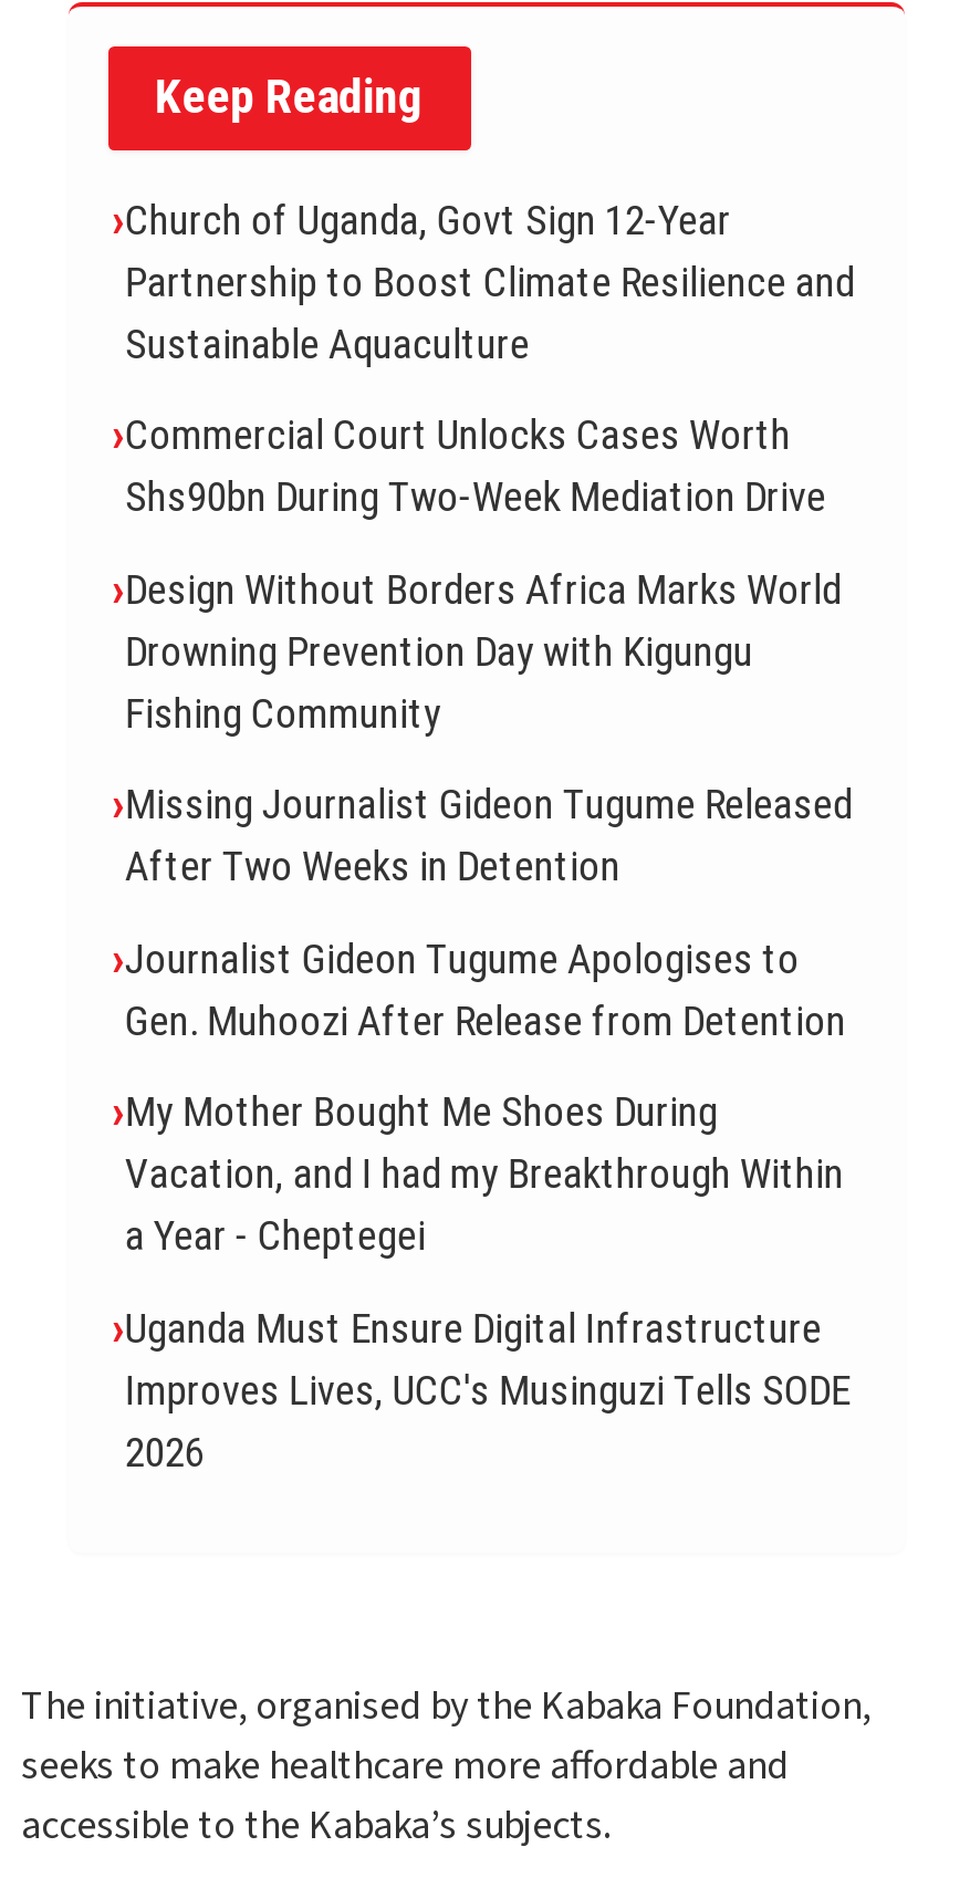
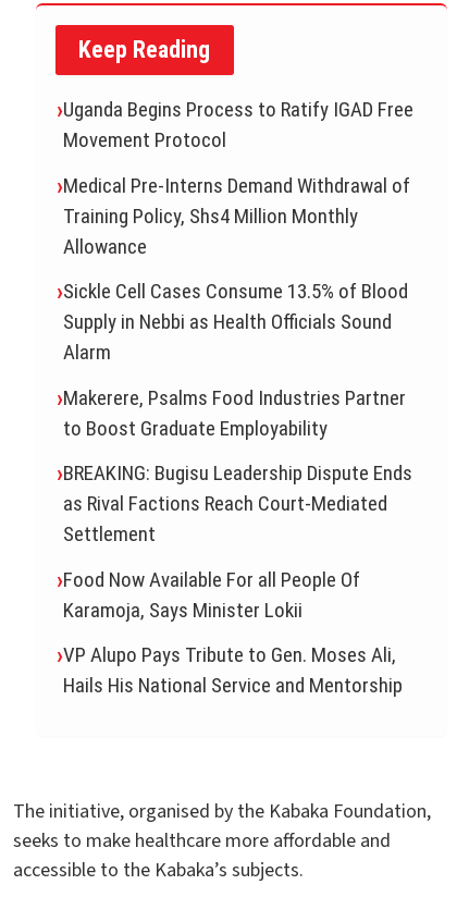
[125,194,855,369] Church of Uganda, Govt Sign 12-Year | Partnership to Boost Climate Resilience and | Sustainable Aquaculture -> [63,97,414,153] Uganda Begins Process to Ratify IGAD Free | Movement Protocol
[125,409,826,522] Commercial Court Unlocks Cases Worth | Shs90bn During Two-Week Mediation Drive -> [63,173,411,259] Medical Pre-Interns Demand Withdrawal of | Training Policy, Shs4 Million Monthly | Allowance
[125,563,841,738] Design Without Borders Africa Marks World | Drowning Prevention Day with Kigungu | Fishing Community -> [63,279,408,365] Sickle Cell Cases Consume 13.5% of Blood | Supply in Nebbi as Health Officials Sound | Alarm
[125,779,852,892] Missing Journalist Gideon Tugume Released | After Two Weeks in Detention -> [63,385,406,440] Makerere, Psalms Food Industries Partner | to Boost Graduate Employability
[125,933,846,1045] Journalist Gideon Tugume Apologises to | Gen. Muhoozi After Release from Detention -> [63,461,413,547] BREAKING: Bugisu Leadership Dispute Ends | as Rival Factions Reach Court-Mediated | Settlement
[125,1086,843,1261] My Mother Bought Me Shoes During | Vacation, and I had my Breakthrough Within | a Year - Cheptegei -> [63,567,360,622] Food Now Available For all People Of | Karamoja, Says Minister Lokii
[125,1302,850,1477] Uganda Must Ensure Digital Infrastructure | Improves Lives, UCC's Musinguzi Tells SODE | 2026 -> [63,642,403,698] VP Alupo Pays Tribute to Gen. Moses Ali, | Hails His National Service and Mentorship

